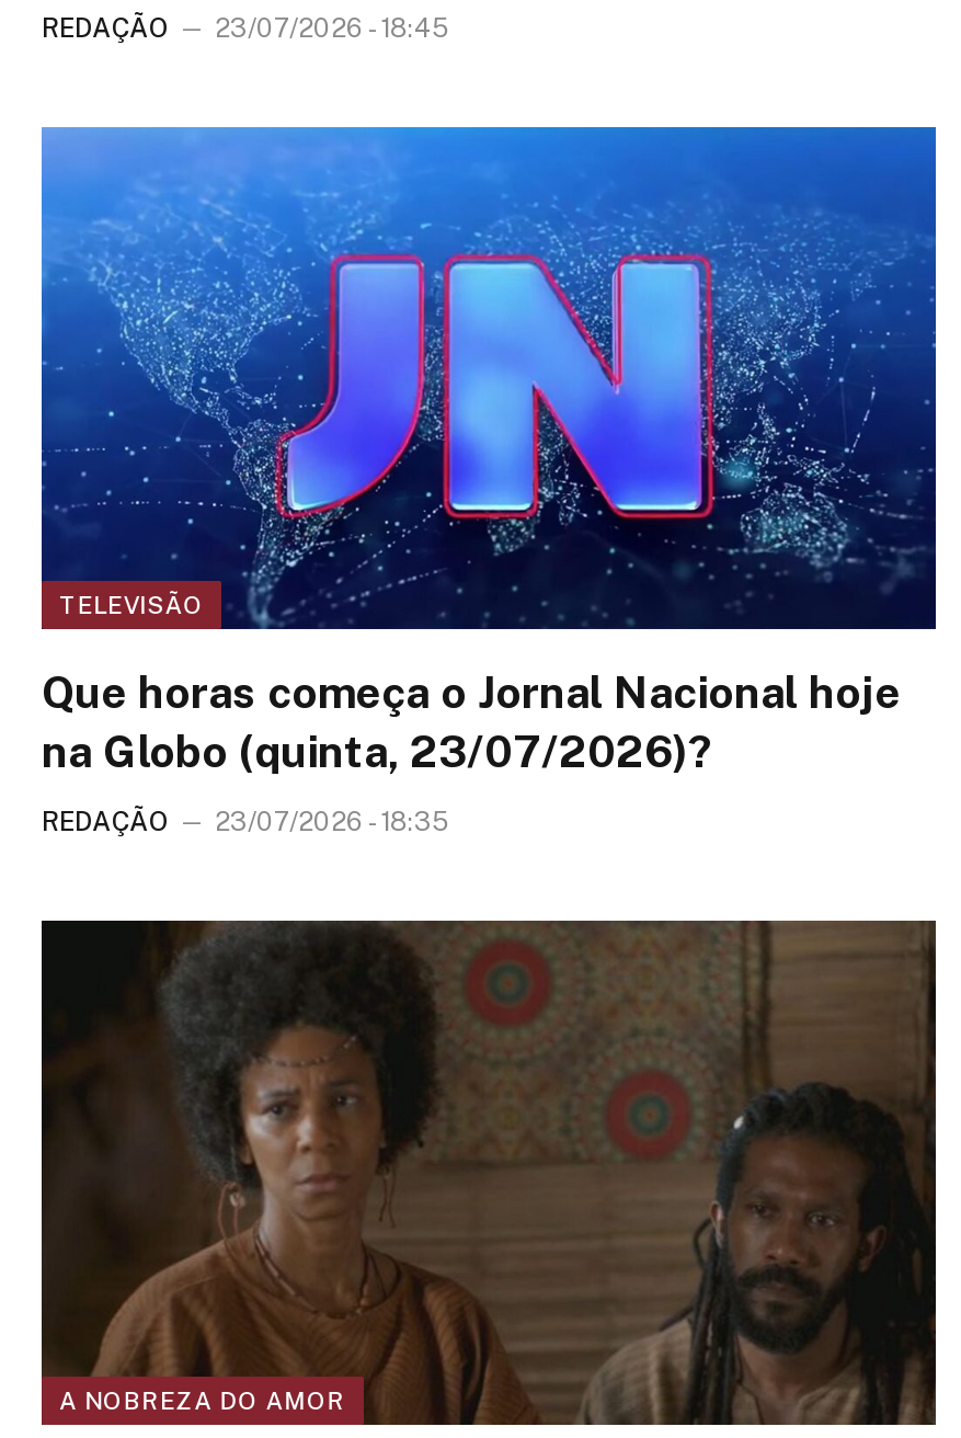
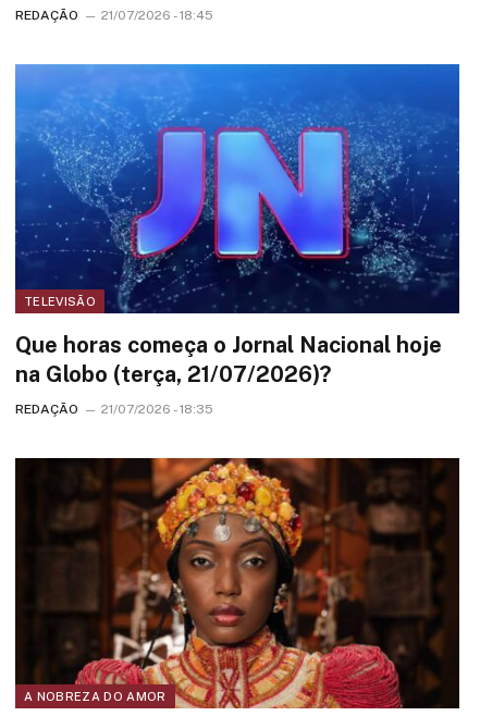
[42,12,449,43] REDAÇÃO 23/07/2026 - 18:45 -> [15,7,213,22] REDAÇÃO 21/07/2026 - 18:45
[42,726,710,778] na Globo (quinta, 23/07/2026)? -> [15,361,331,387] na Globo (terça, 21/07/2026)?
[42,807,449,837] REDAÇÃO 23/07/2026 - 18:35 -> [15,402,213,417] REDAÇÃO 21/07/2026 - 18:35
[61,918,934,1427] [image] -> [25,457,458,709] [image]

